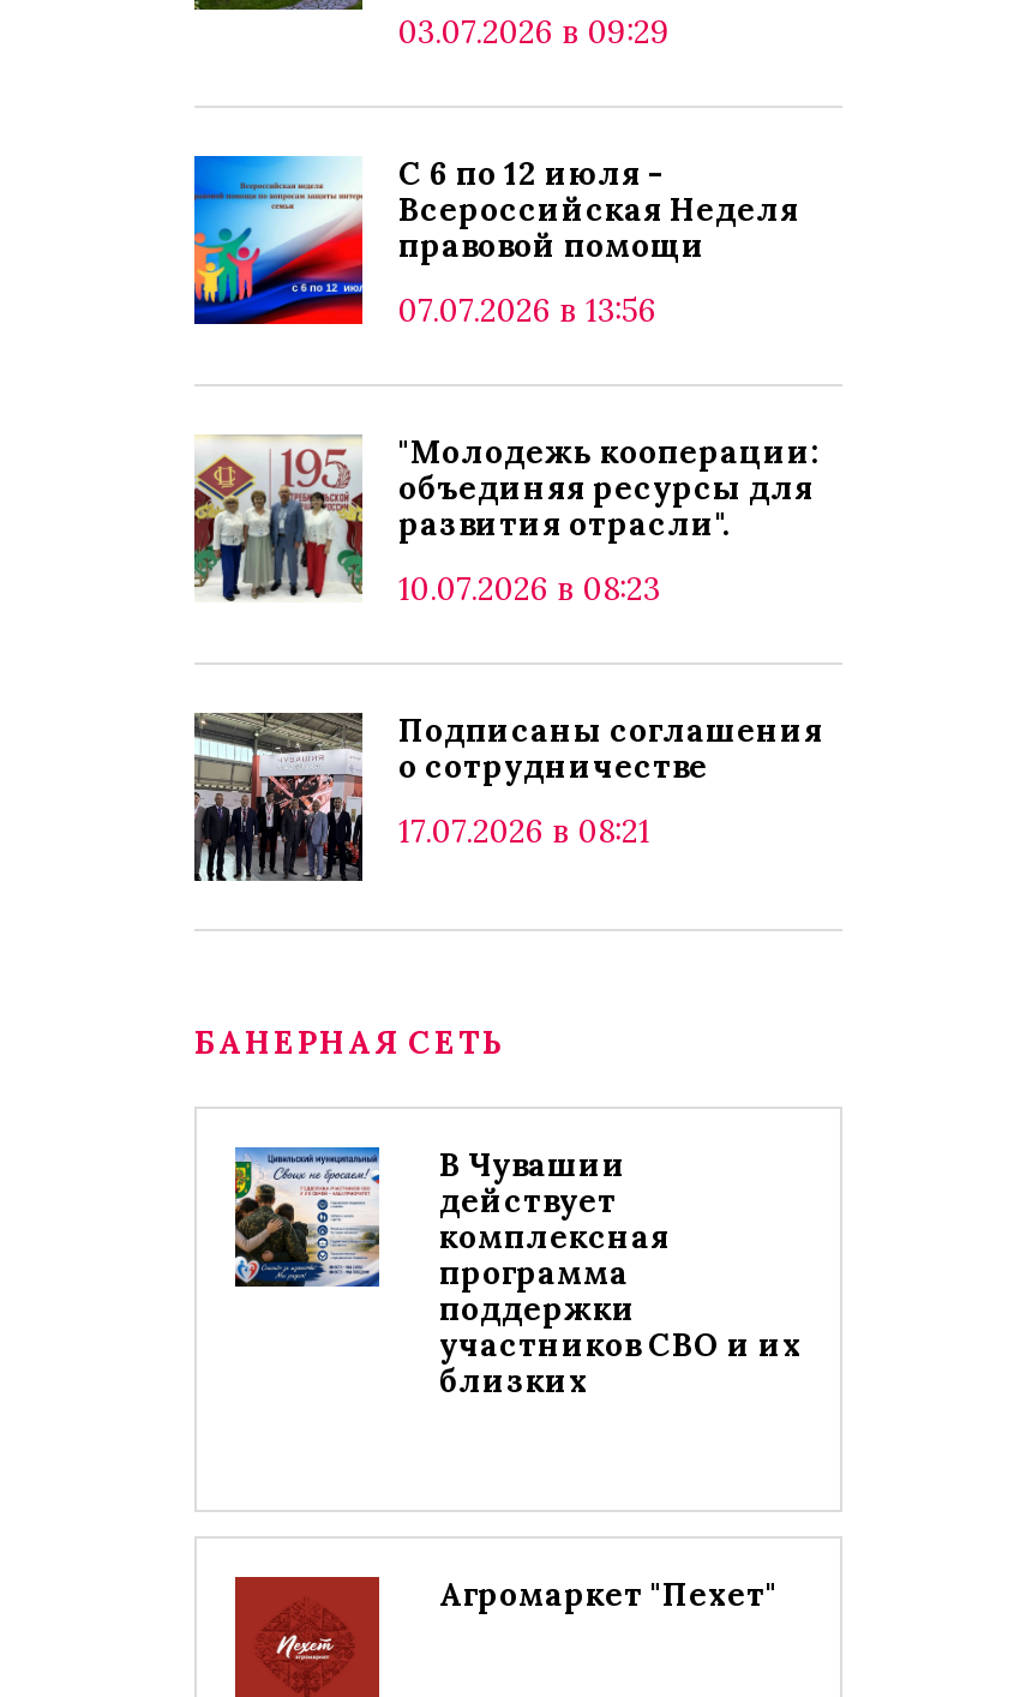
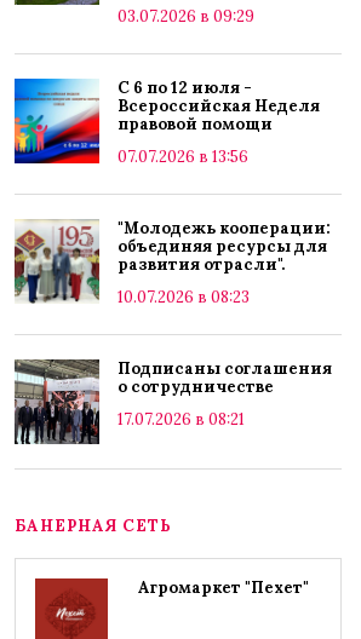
[233,1145,802,1402] [image] | В Чувашии | действует | комплексная | программа | поддержки | участников СВО и их | близких -> none

